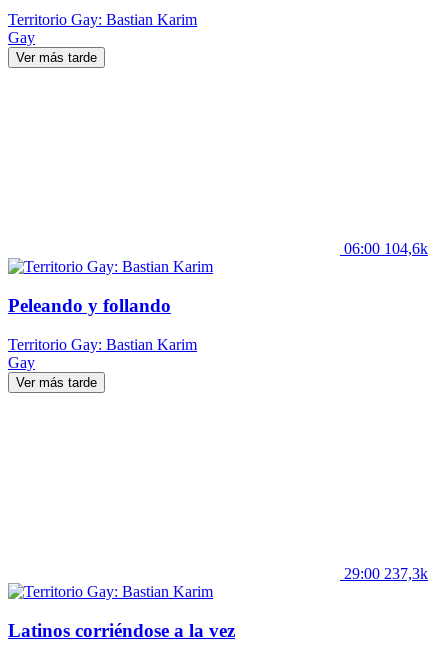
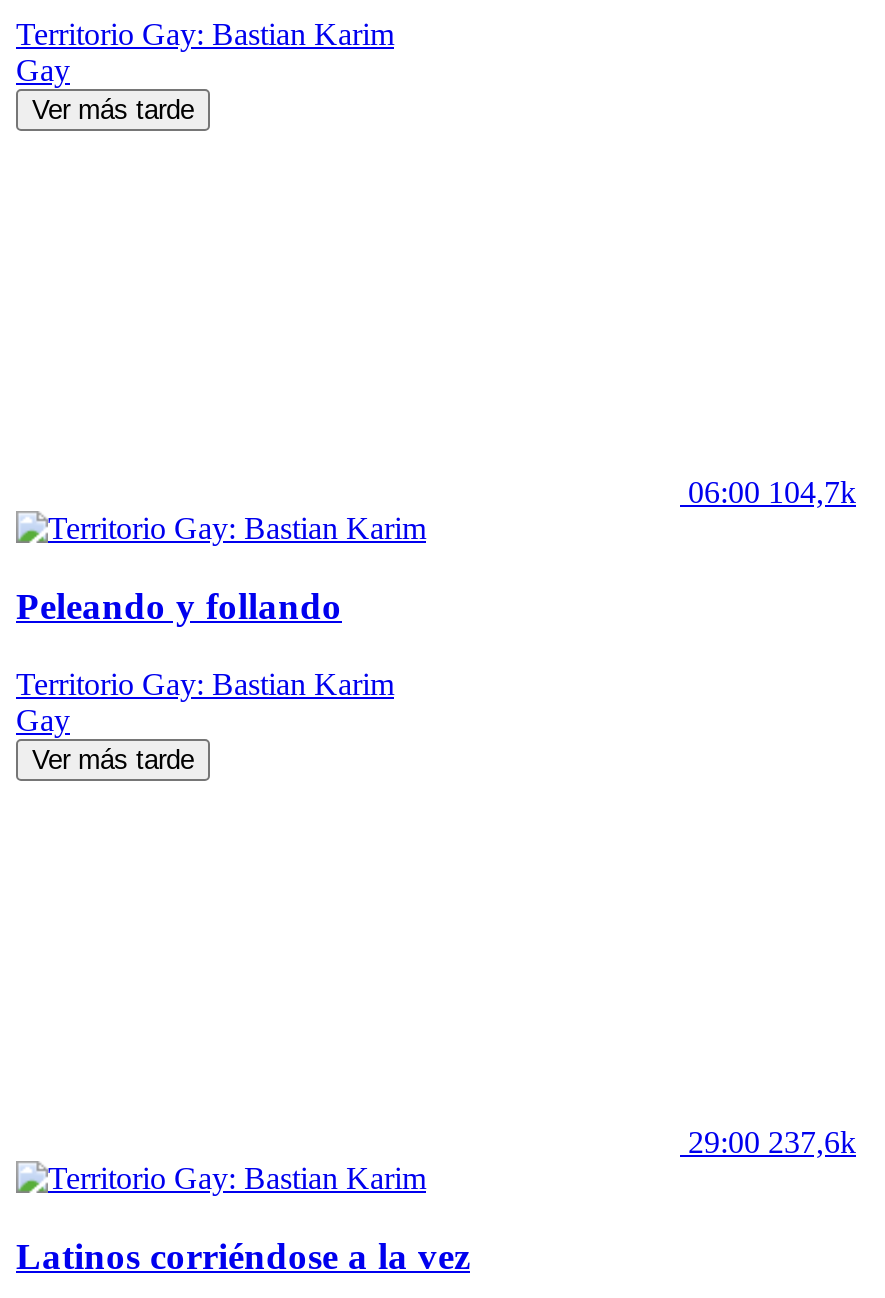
[344,240,428,257] 06:00 104,6k -> [688,476,856,510] 06:00 104,7k
[344,565,428,582] 29:00 237,3k -> [688,1125,856,1159] 29:00 237,6k

